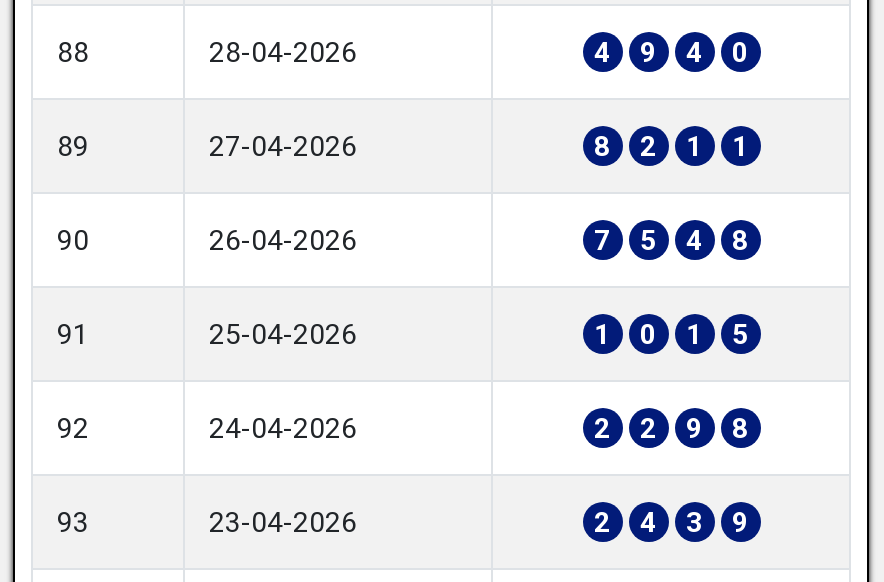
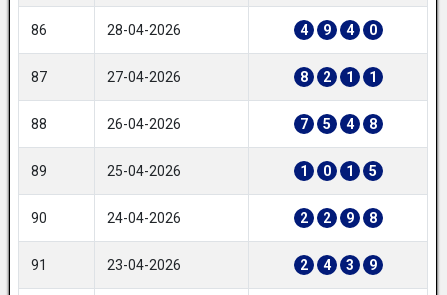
[57,35,89,67] 88 -> [31,21,47,37] 86
[57,129,89,161] 89 -> [31,68,47,84] 87
[57,223,89,255] 90 -> [31,115,47,131] 88
[57,317,89,349] 91 -> [31,162,47,178] 89
[57,411,89,443] 92 -> [31,209,47,225] 90
[57,505,89,537] 93 -> [31,256,47,272] 91

